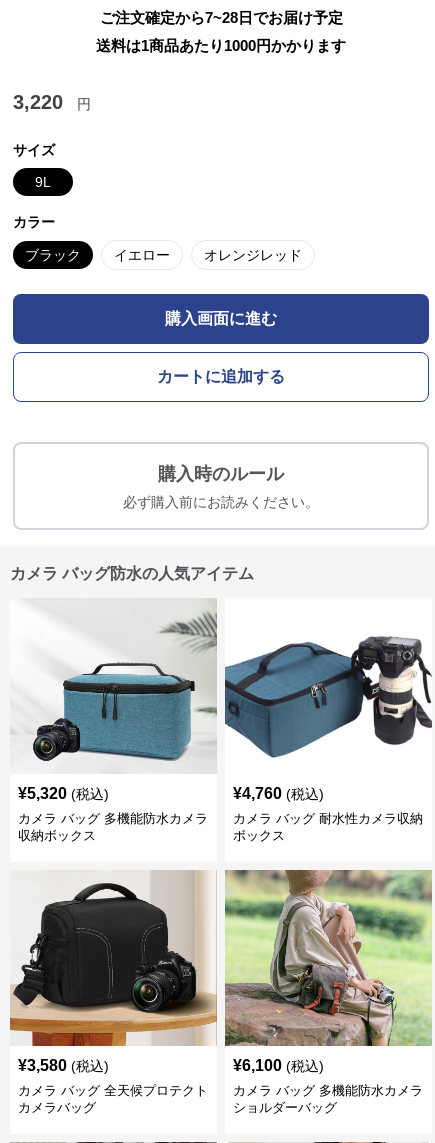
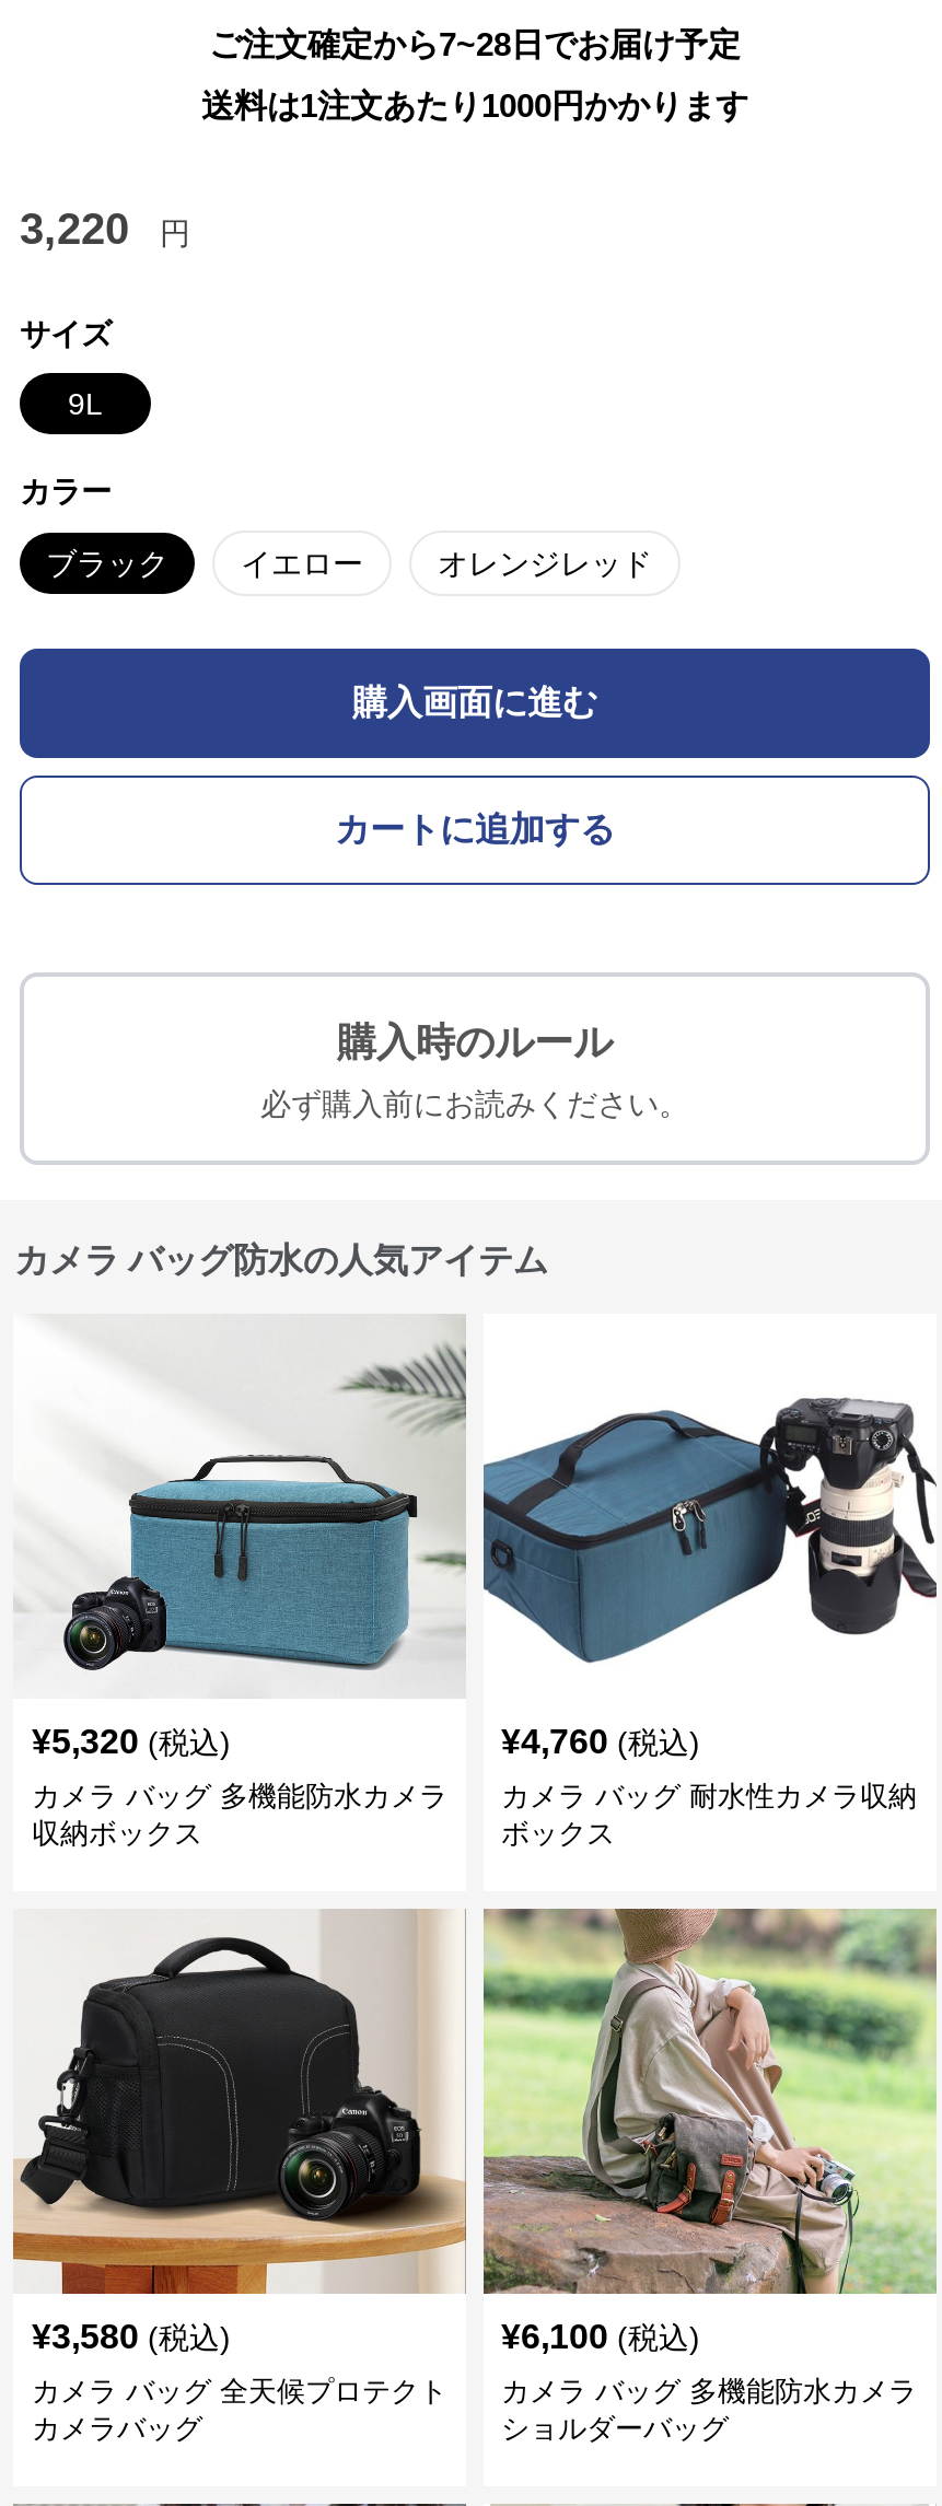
[96,37,346,54] 送料は1商品あたり1000円かかります -> [201,86,748,124] 送料は1注文あたり1000円かかります

